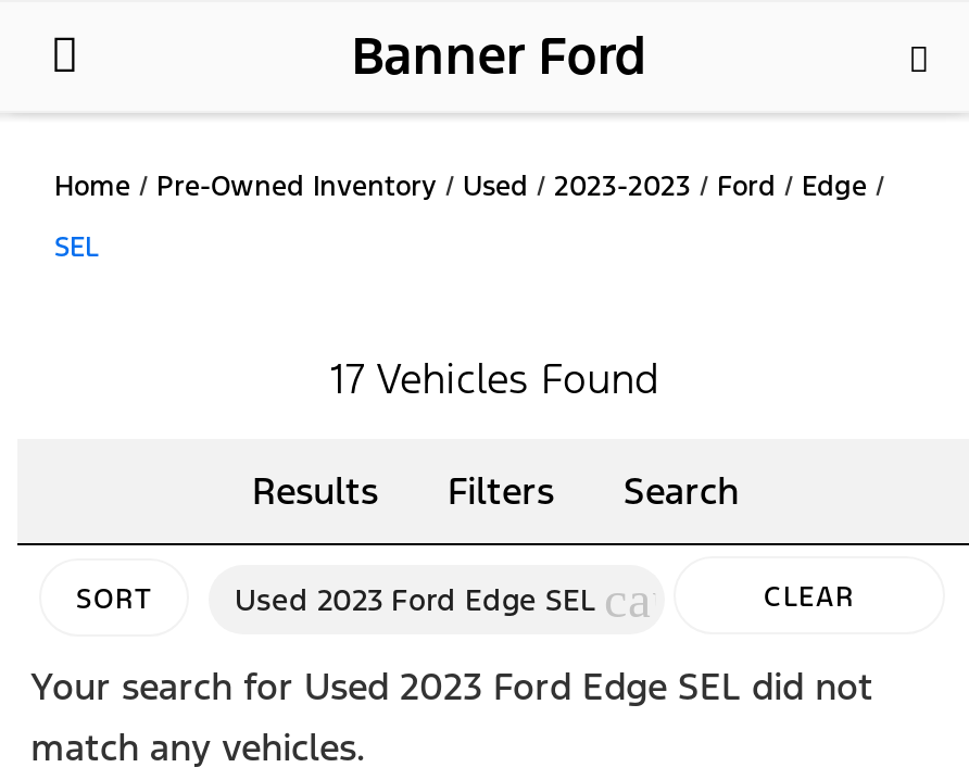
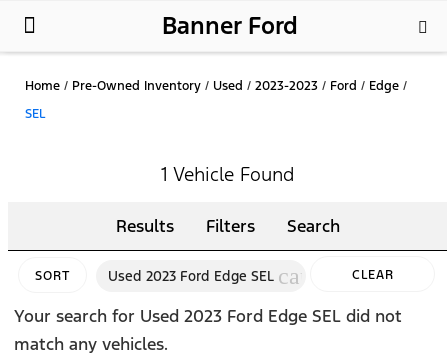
[330,352,660,404] 17 Vehicles Found -> [161,162,295,186] 1 Vehicle Found

